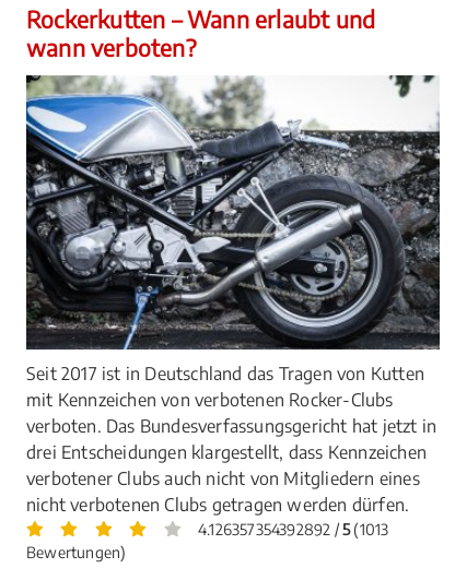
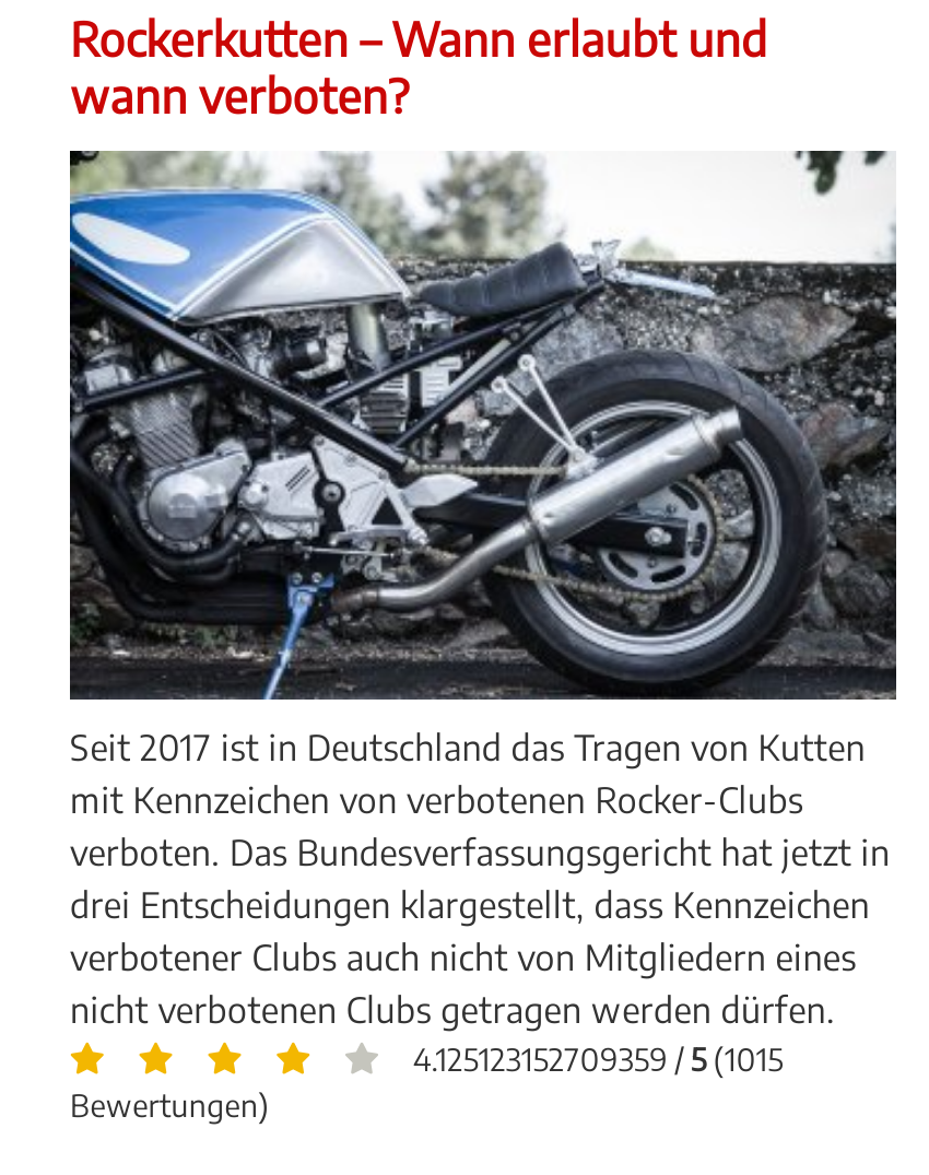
[194,520,389,539] 4.126357354392892 / 5 (1013 -> [406,1041,783,1078] 4.125123152709359 / 5 (1015

